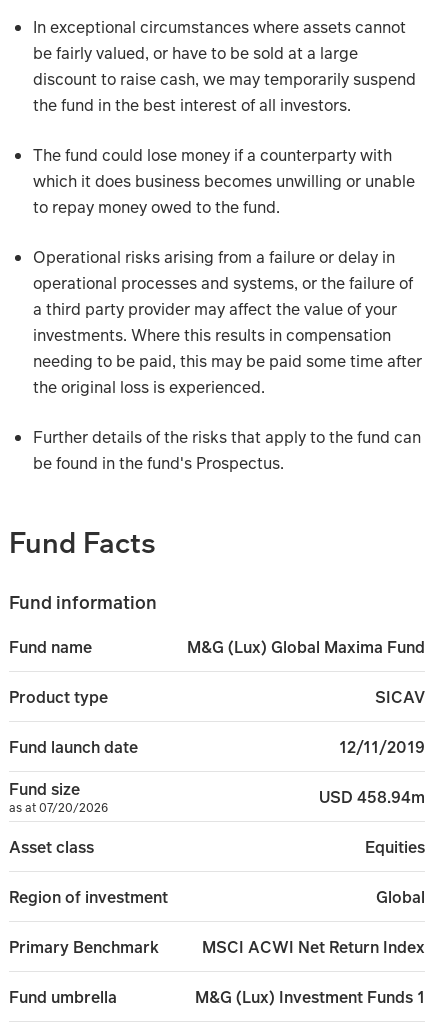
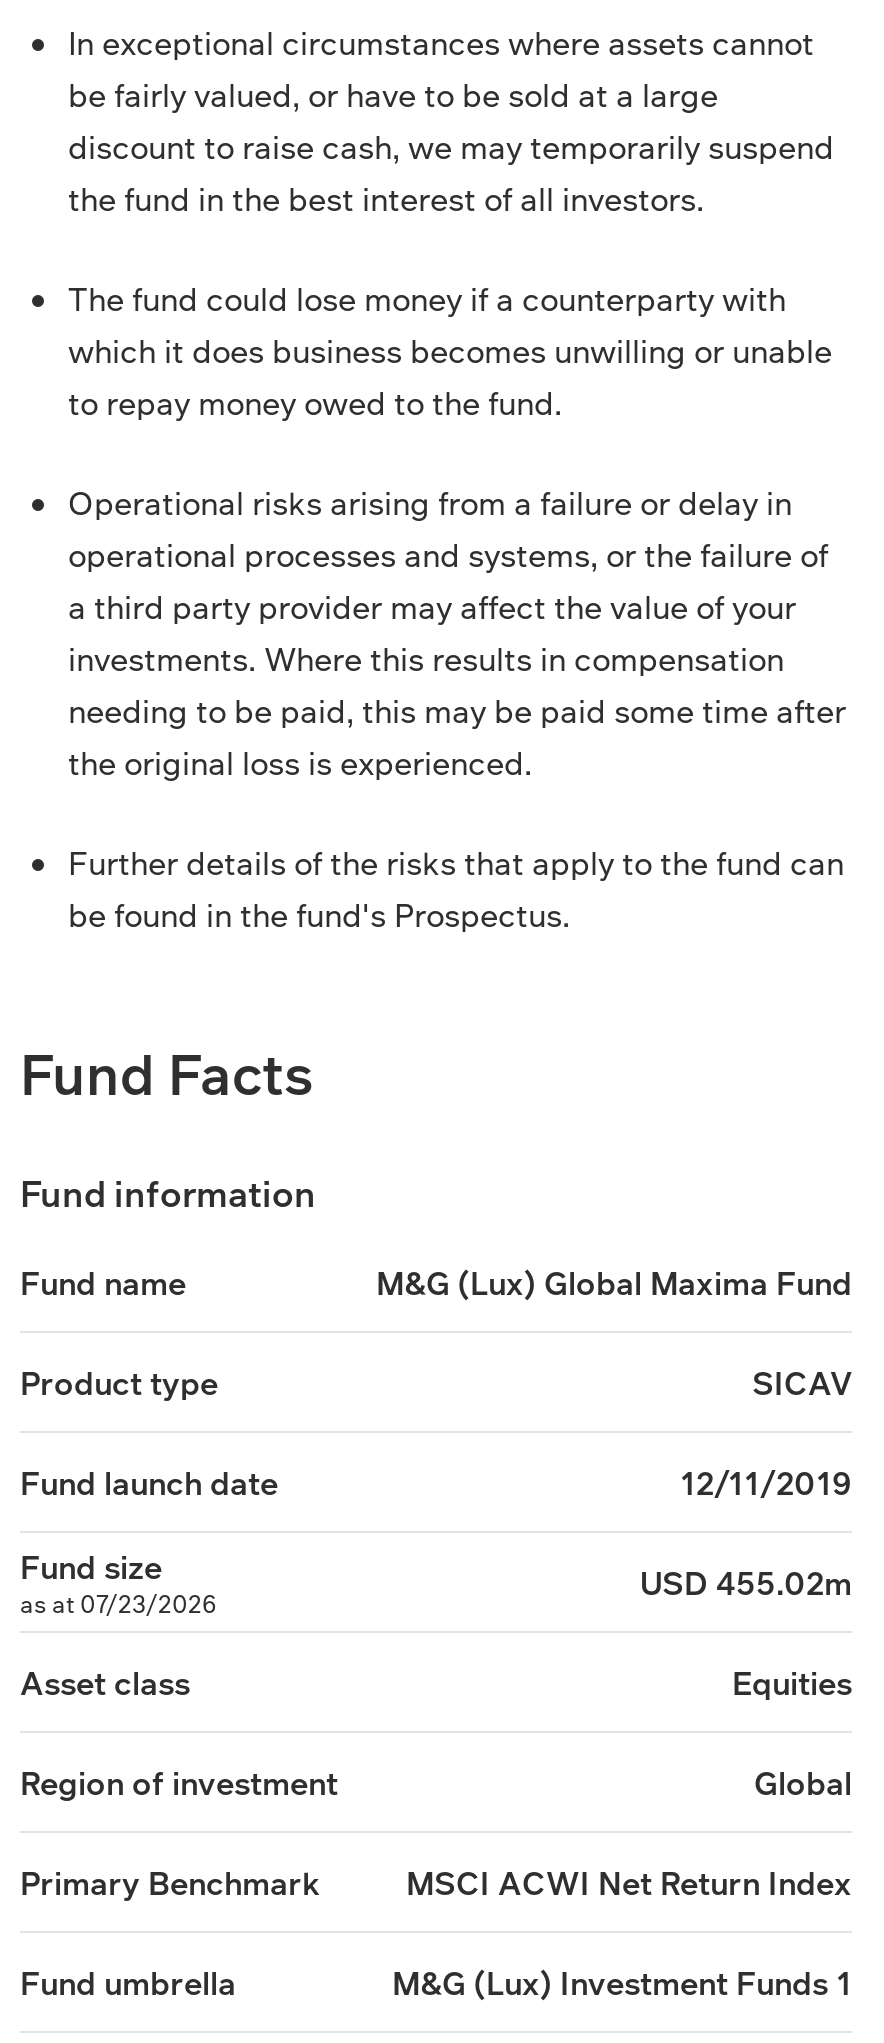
[319,785,425,807] USD 458.94m -> [640,1560,852,1604] USD 455.02m
[9,799,108,816] as at 07/20/2026 -> [20,1587,216,1621] as at 07/23/2026

